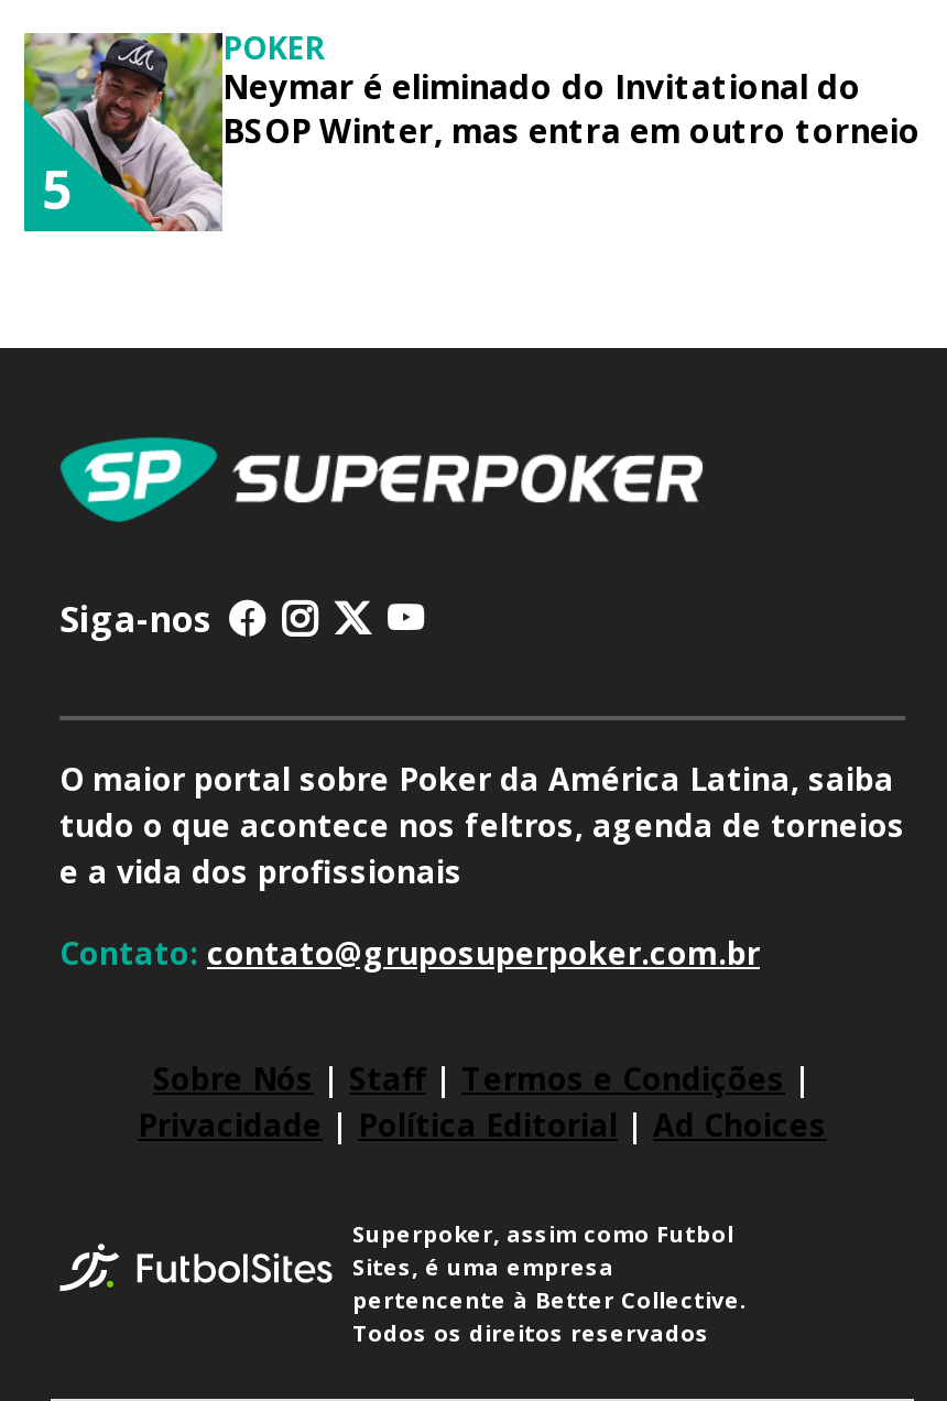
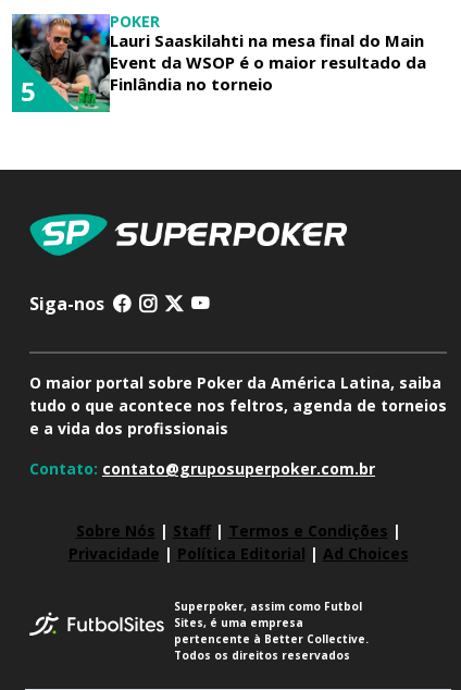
[22,31,921,233] [image] | Neymar é eliminado do Invitational do | BSOP Winter, mas entra em outro torneio -> [11,13,426,113] [image] | Lauri Saaskilahti na mesa final do Main | Event da WSOP é o maior resultado da | Finlândia no torneio

